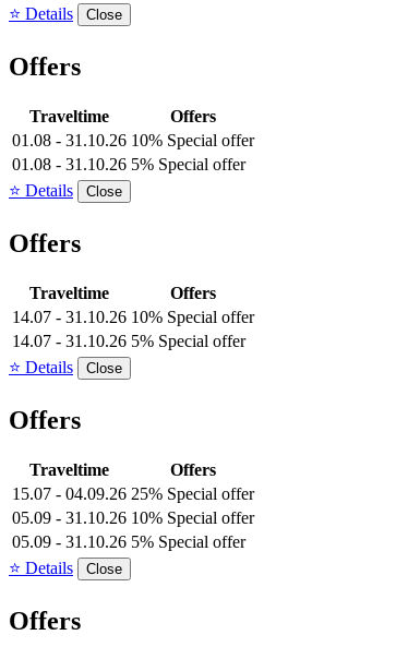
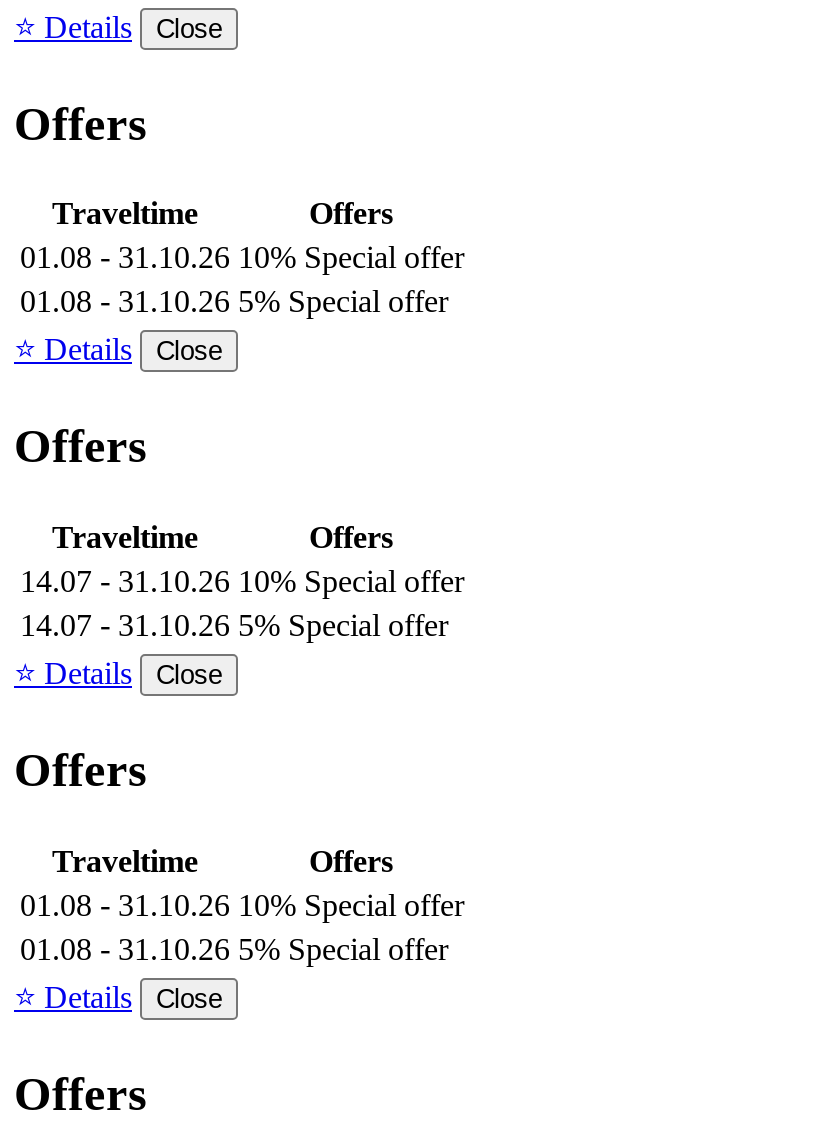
[12,484,254,551] 15.07 - 04.09.26 25% Special offer | 05.09 - 31.10.26 10% Special offer | 05.09 - 31.10.26 5% Special offer -> [20,888,464,966] 01.08 - 31.10.26 10% Special offer | 01.08 - 31.10.26 5% Special offer

